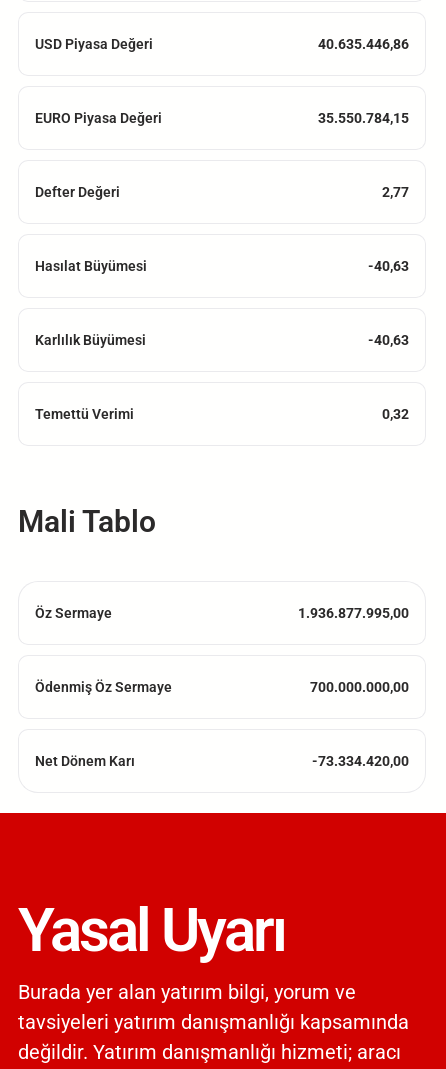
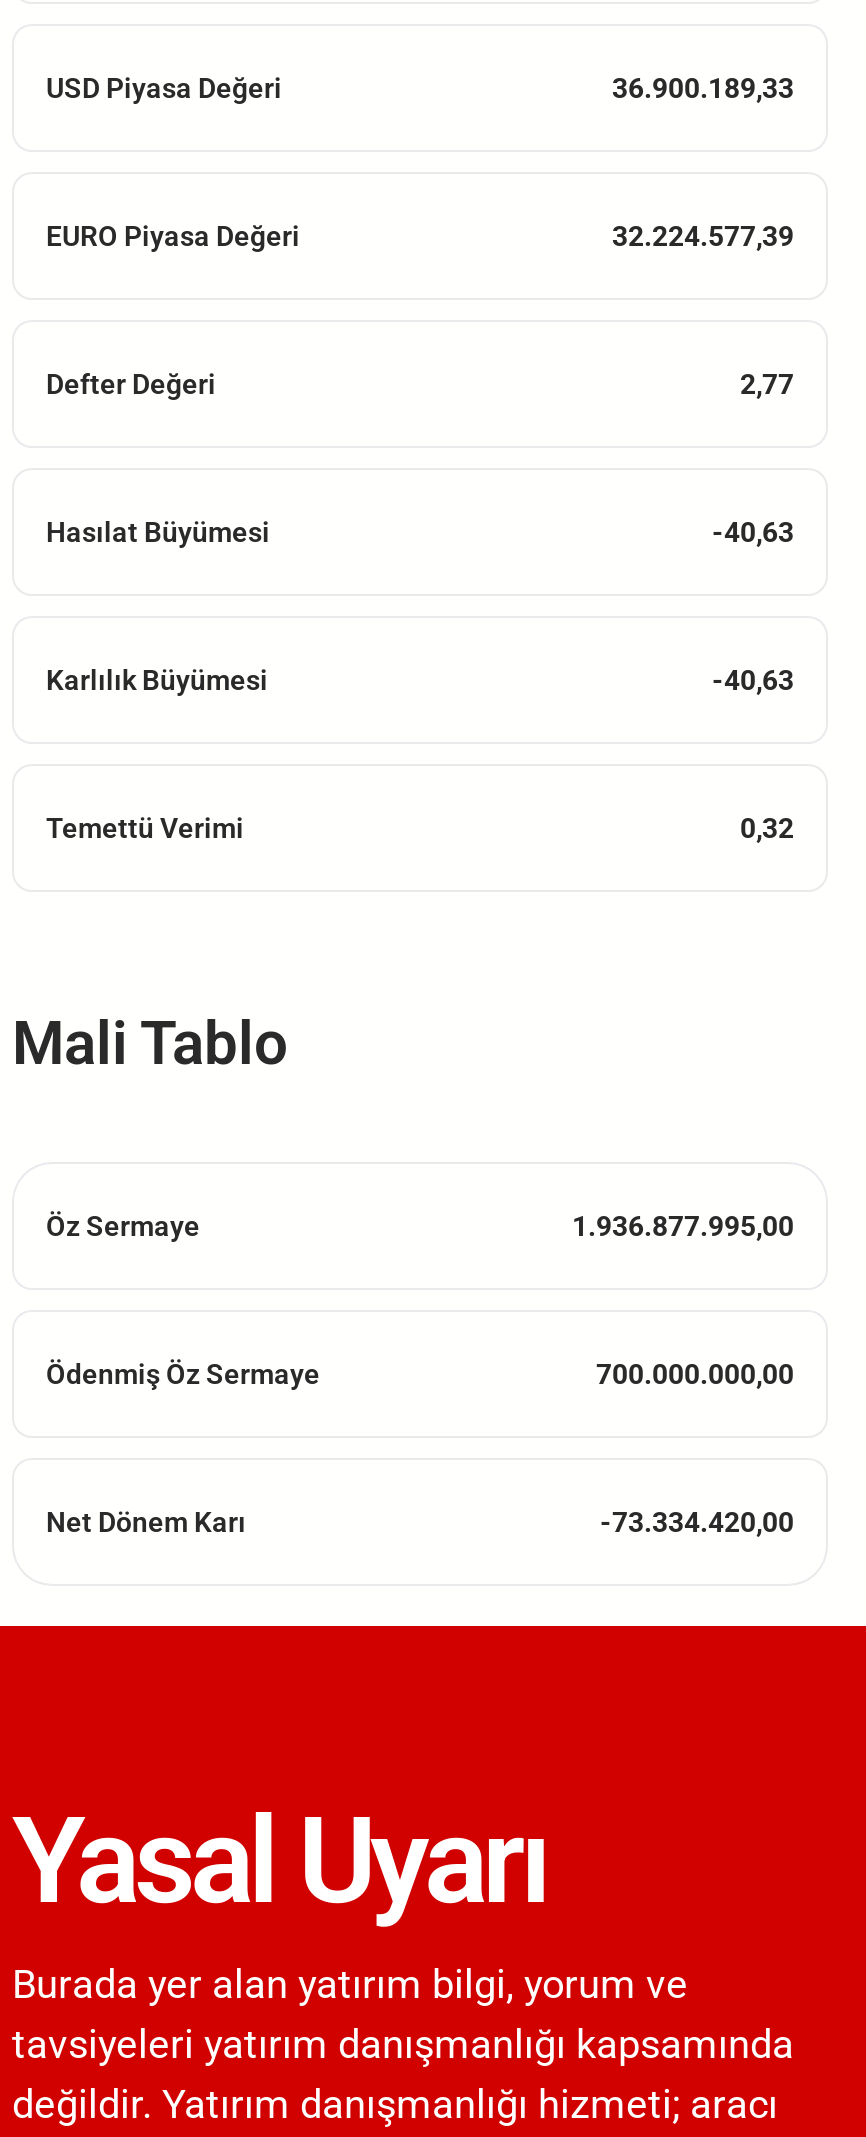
[318,36,409,52] 40.635.446,86 -> [612,72,794,104] 36.900.189,33
[318,110,409,126] 35.550.784,15 -> [612,220,794,252] 32.224.577,39

